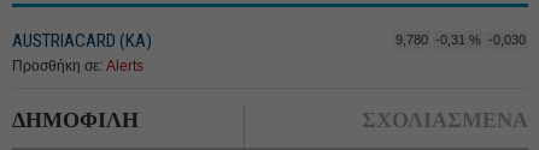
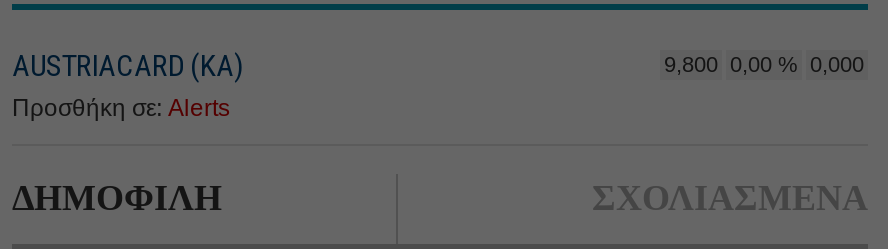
[396,32,526,47] 9,780 -0,31 % -0,030 -> [664,52,864,76] 9,800 0,00 % 0,000

